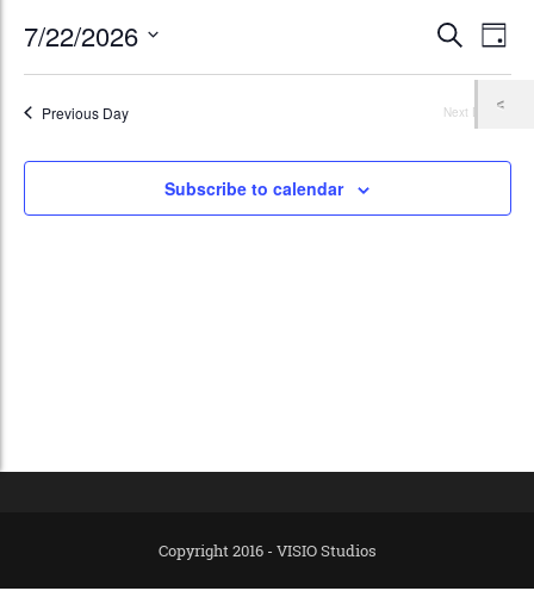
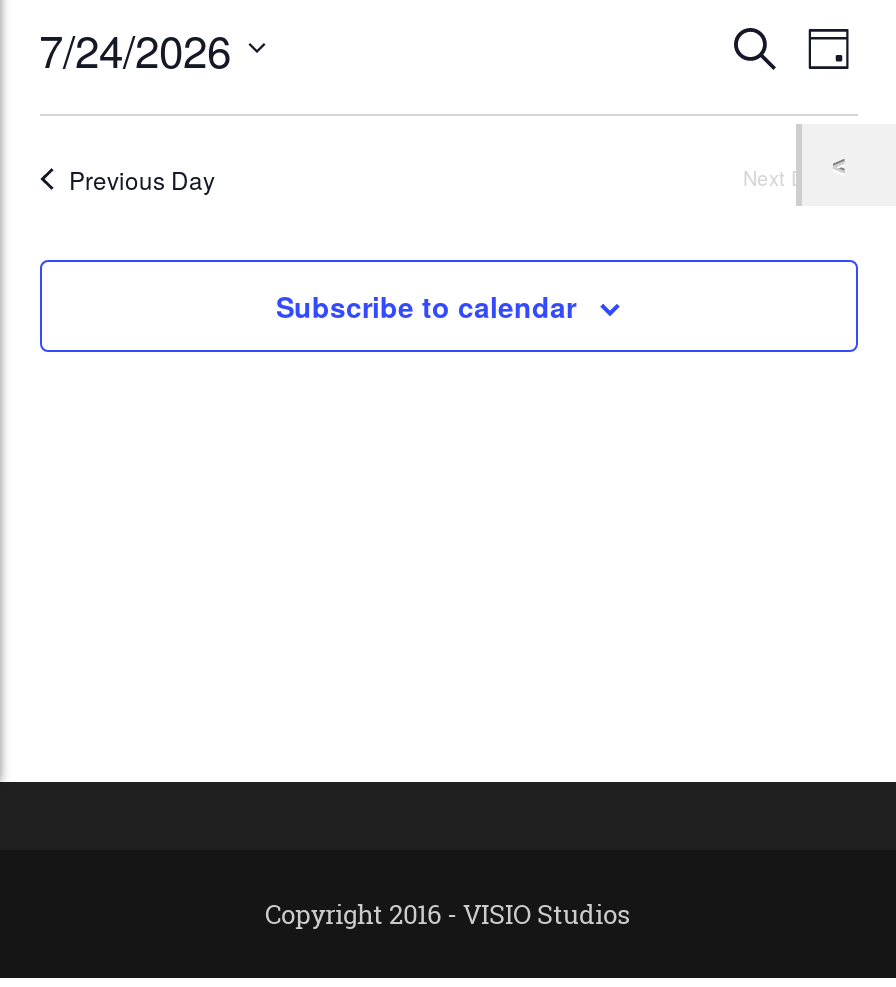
[23,17,138,53] 7/22/2026 -> [39,18,231,80] 7/24/2026

